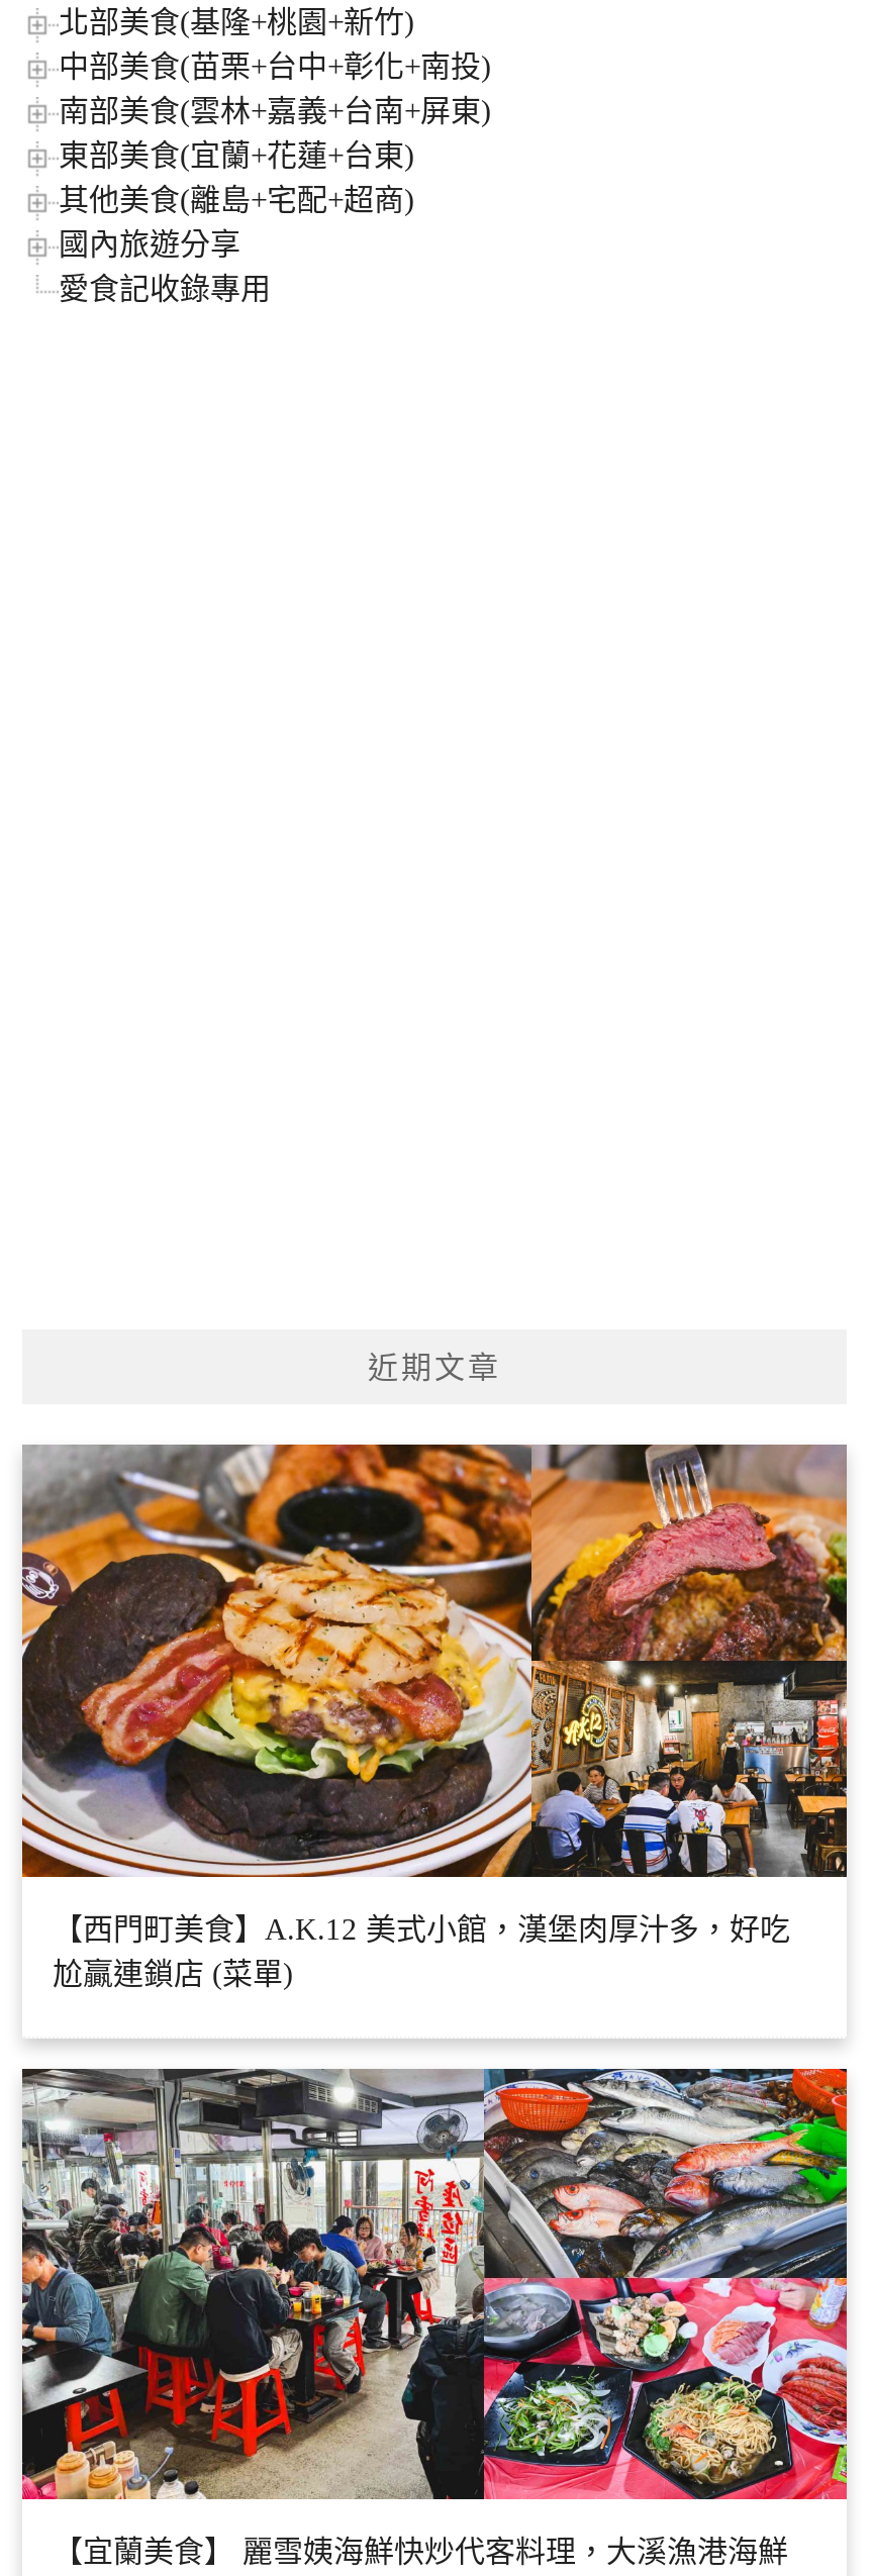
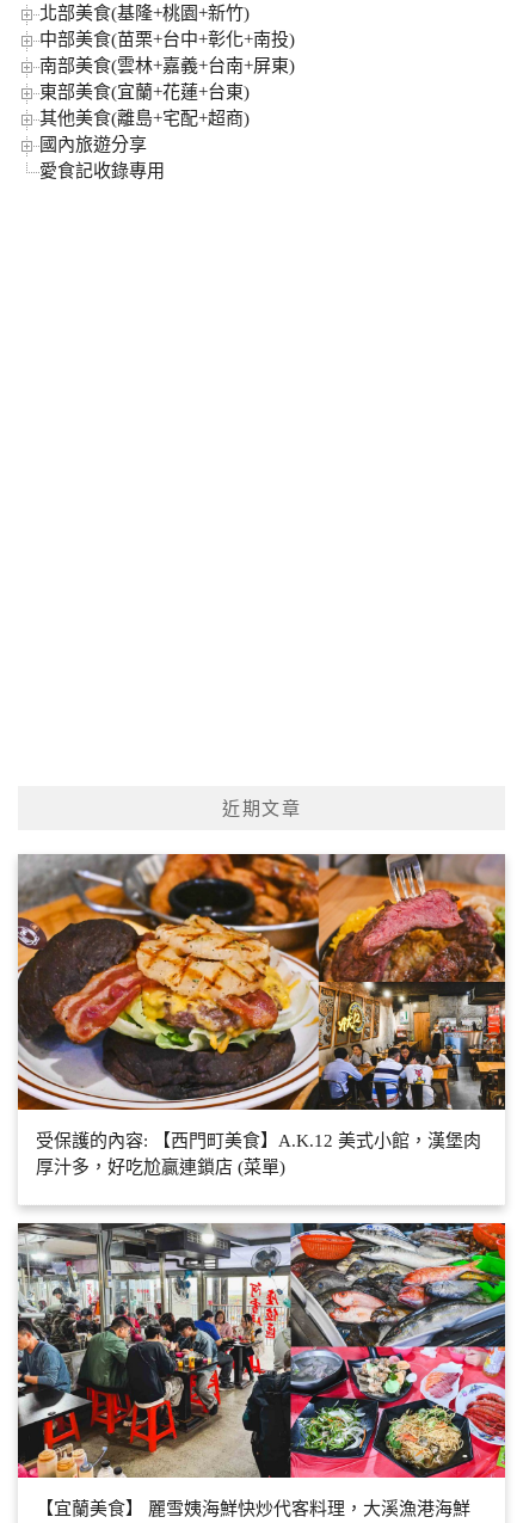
[53,1913,790,1990] 【西門町美食】A.K.12 美式小館，漢堡肉厚汁多，好吃 | 尬贏連鎖店 (菜單) -> [36,1131,481,1176] 受保護的內容: 【西門町美食】A.K.12 美式小館，漢堡肉 | 厚汁多，好吃尬贏連鎖店 (菜單)

